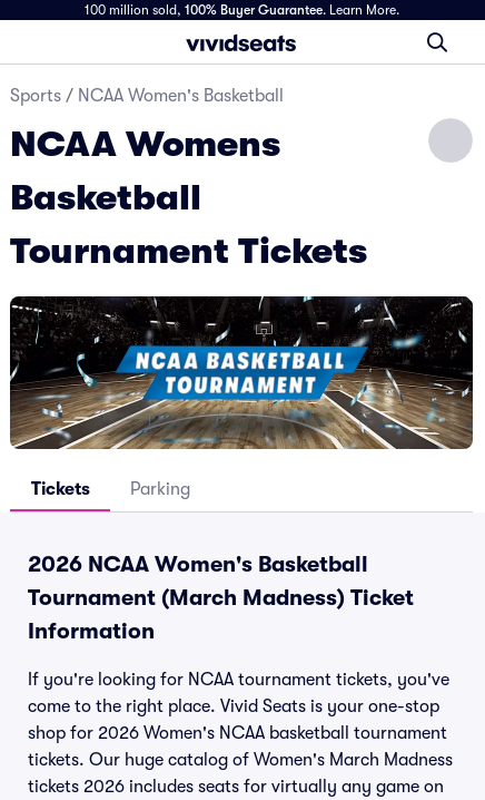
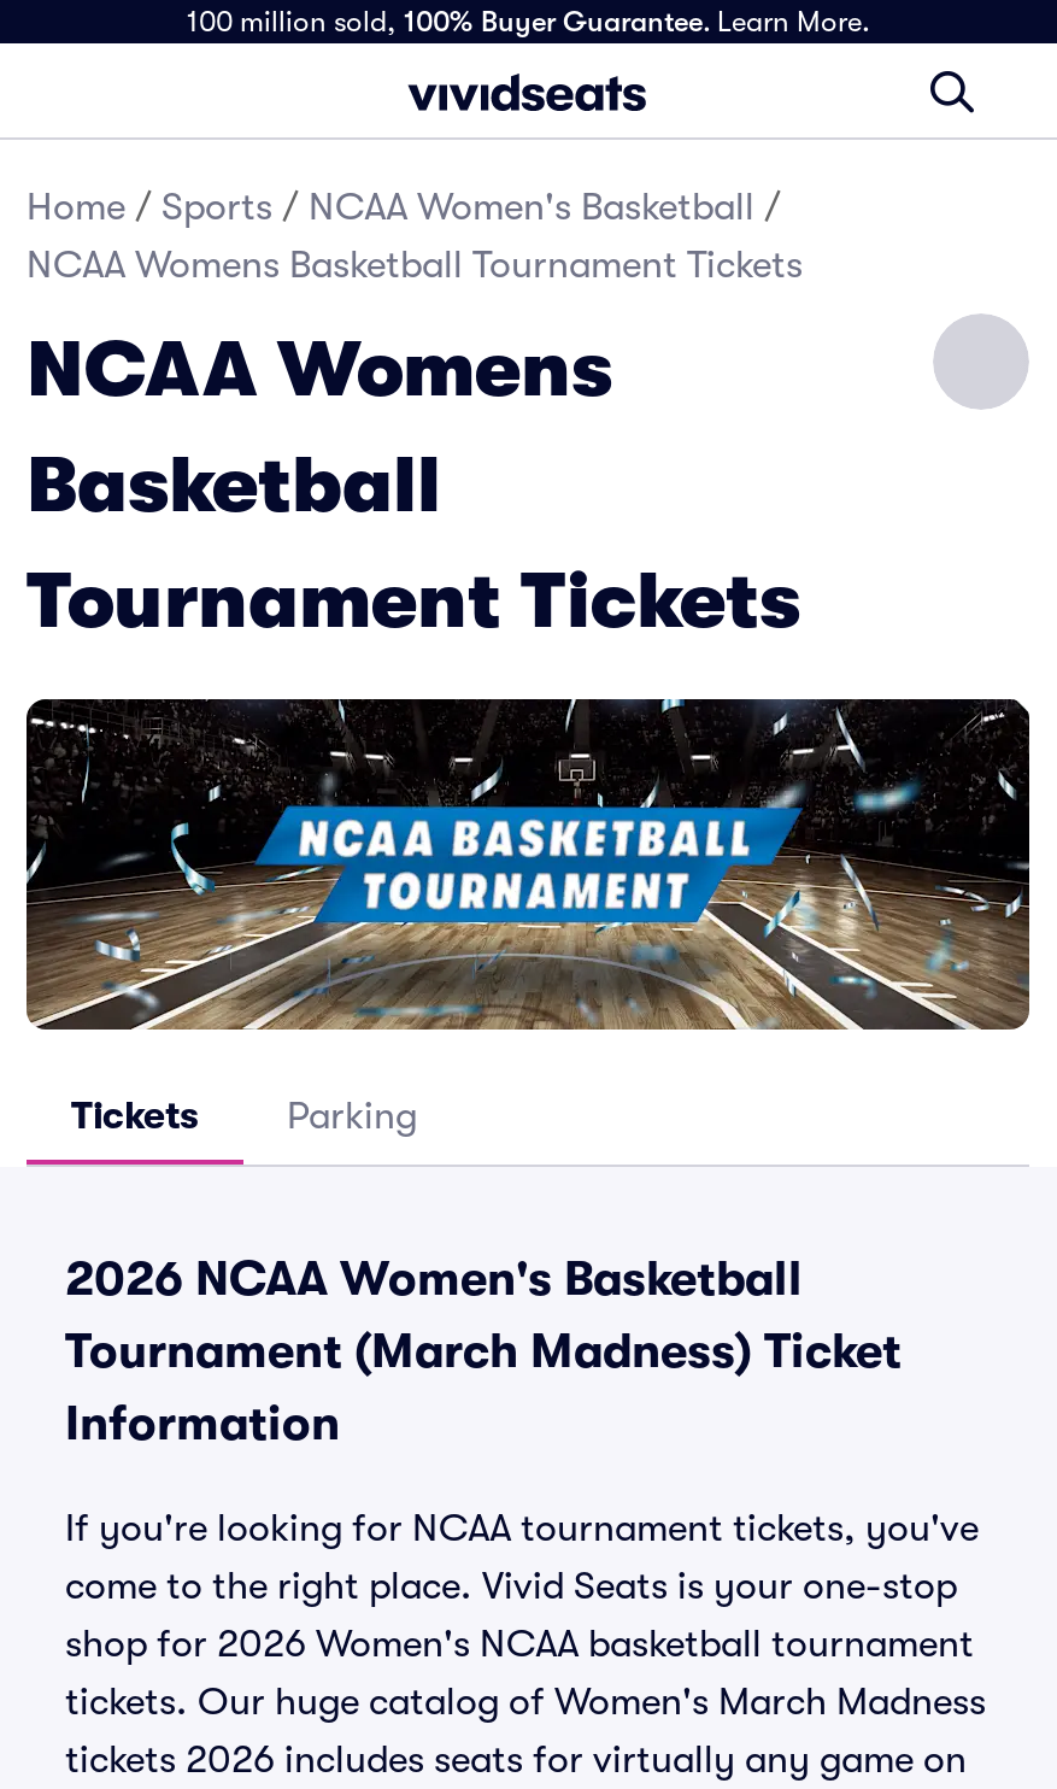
[10,86,284,106] Sports / NCAA Women's Basketball -> [27,186,803,287] Home / Sports / NCAA Women's Basketball / | NCAA Womens Basketball Tournament Tickets

